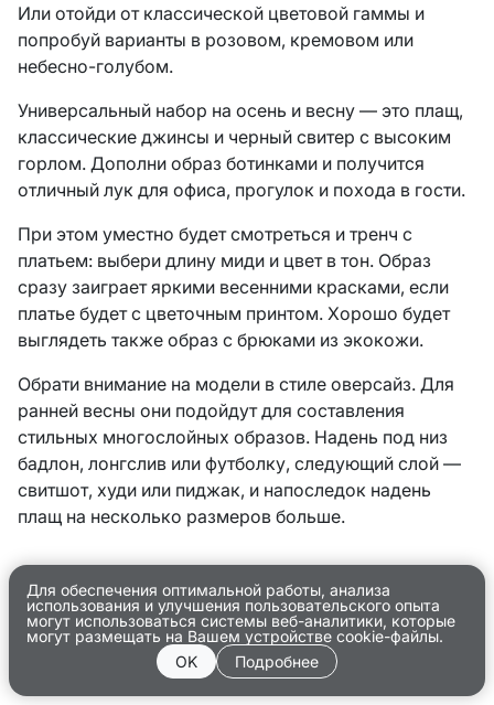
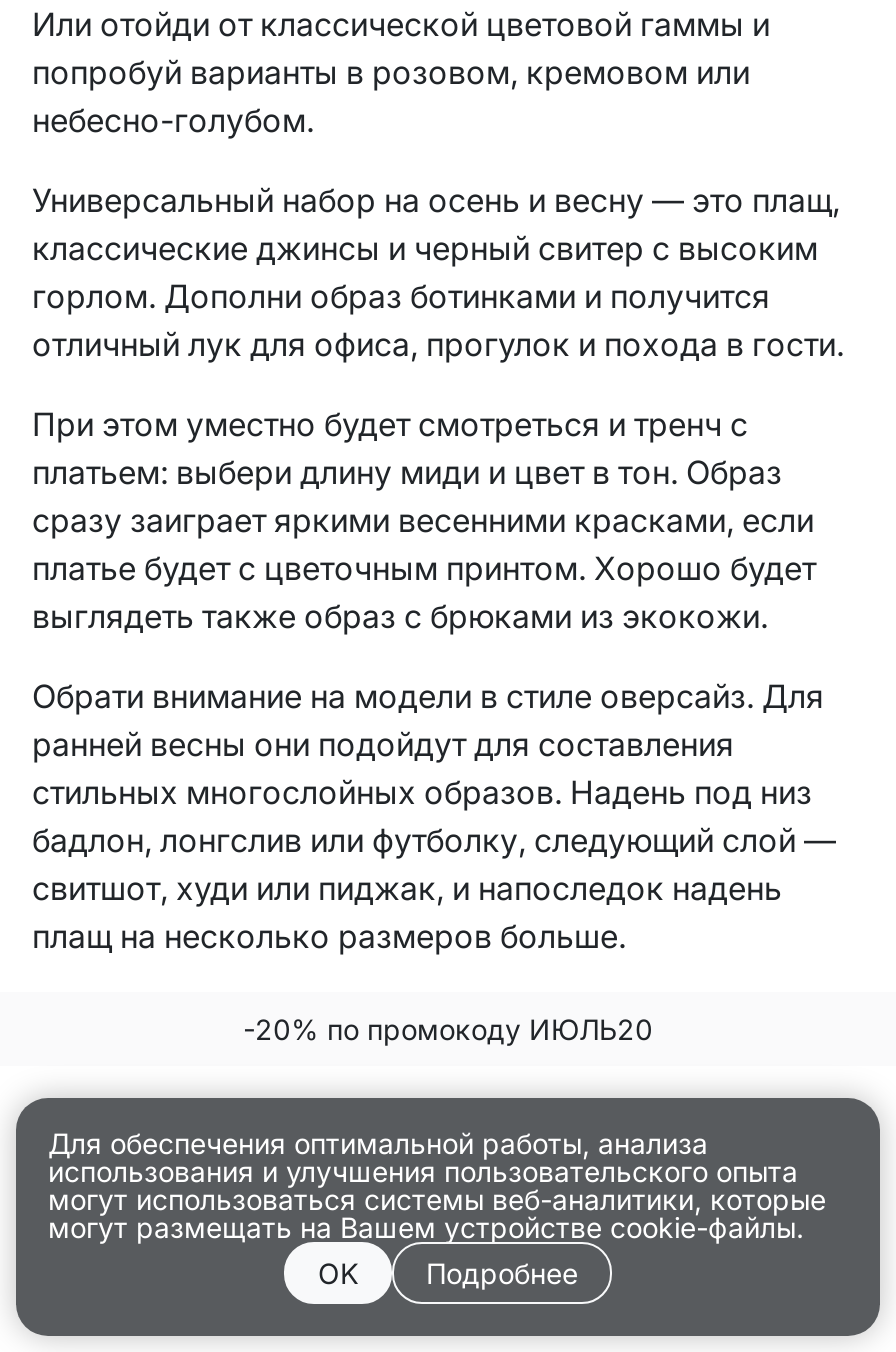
none -> [243,1012,653,1046] -20% по промокоду ИЮЛЬ20

